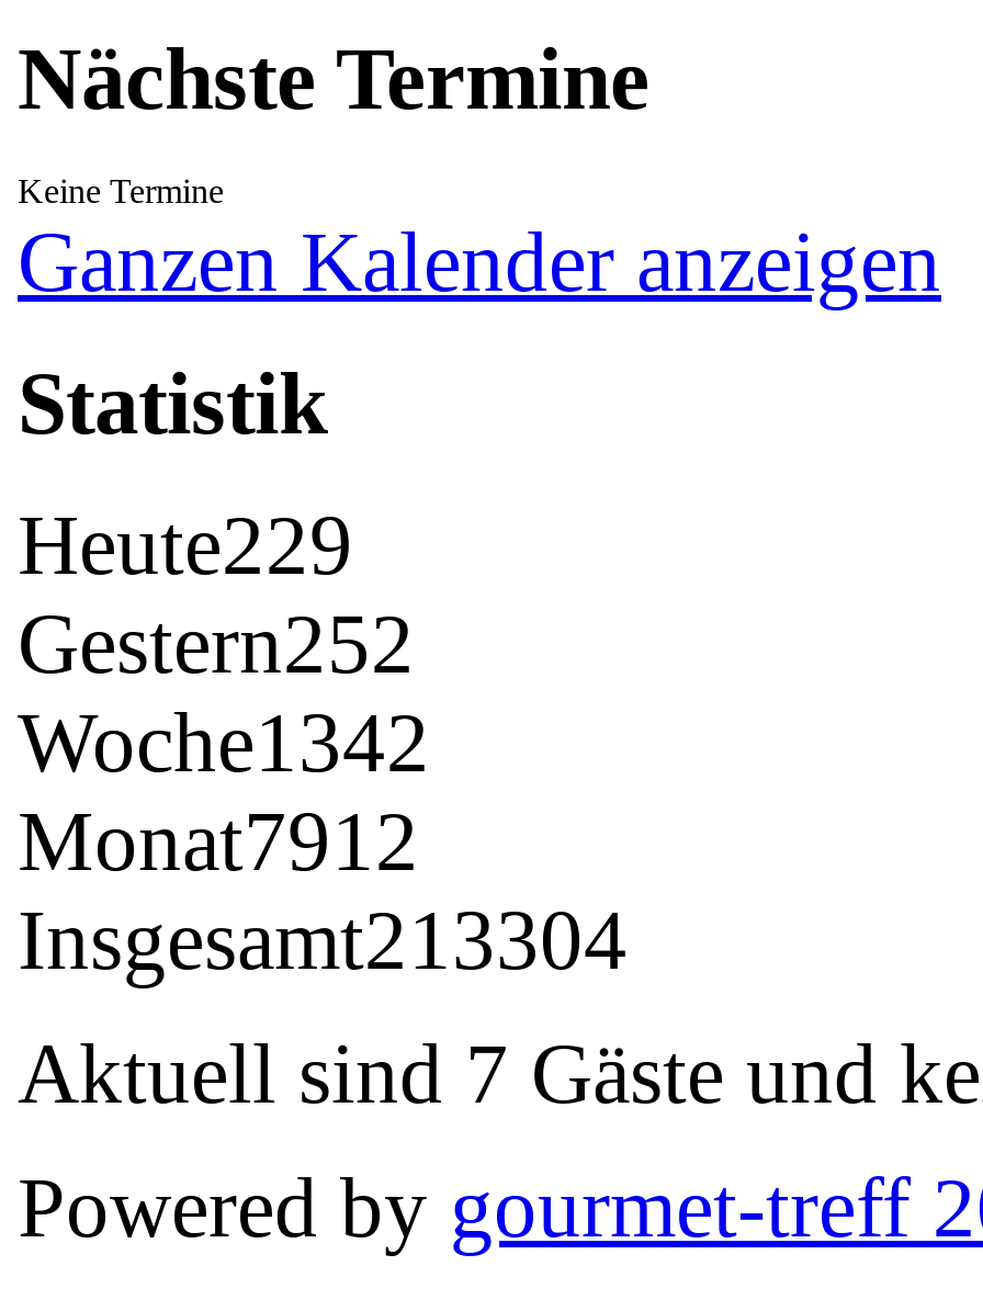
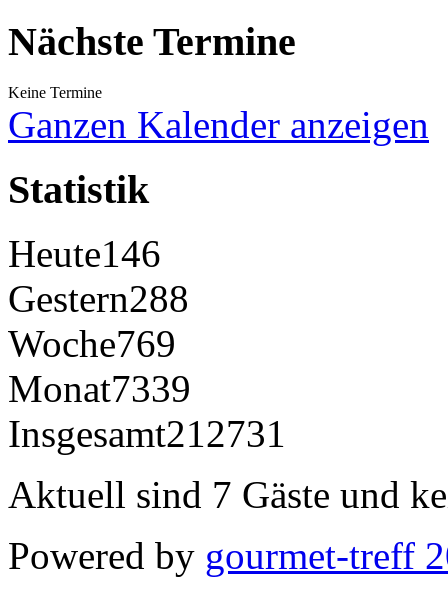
[18,498,353,592] Heute229 -> [8,232,161,275] Heute146
[18,597,415,691] Gestern252 -> [8,277,189,320] Gestern288
[18,695,430,790] Woche1342 -> [8,322,176,365] Woche769
[18,794,419,888] Monat7912 -> [8,367,191,410] Monat7339
[18,893,628,987] Insgesamt213304 -> [8,412,286,455] Insgesamt212731

